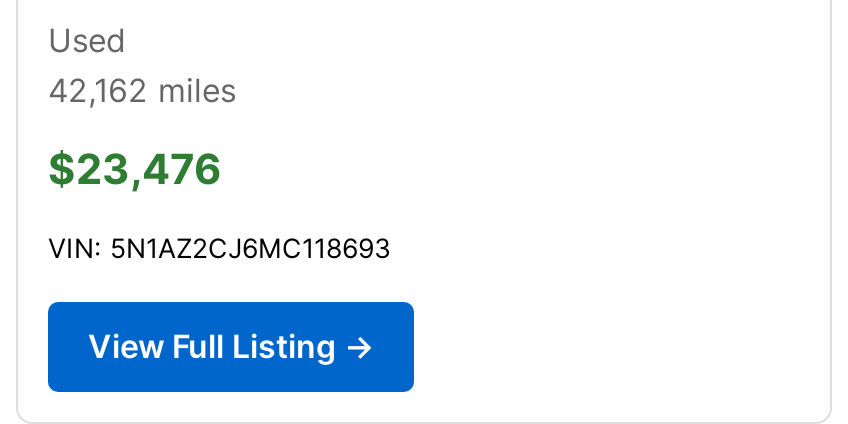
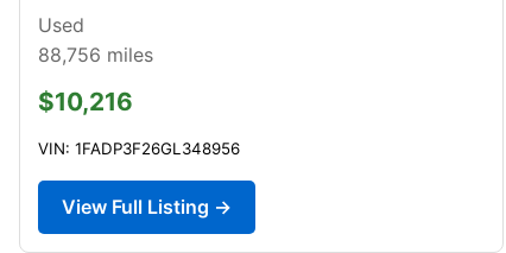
[48,70,236,110] 42,162 miles -> [38,43,153,66] 88,756 miles
[48,144,222,194] $23,476 -> [38,87,133,116] $10,216
[48,232,390,264] VIN: 5N1AZ2CJ6MC118693 -> [38,139,240,158] VIN: 1FADP3F26GL348956

